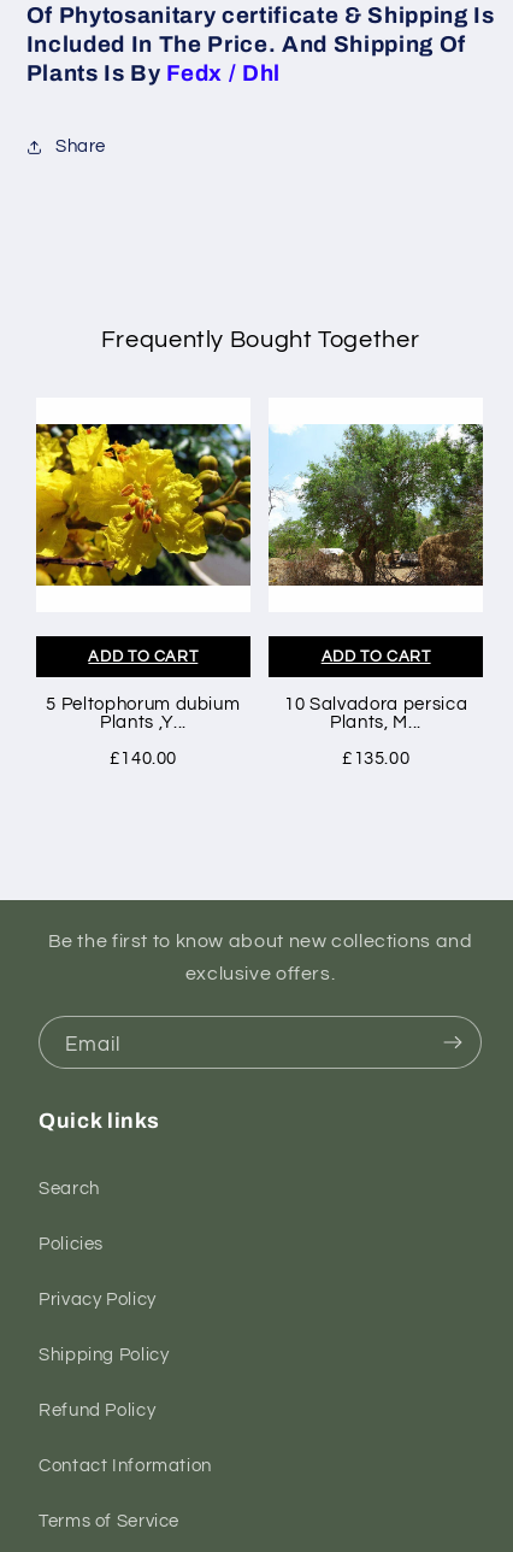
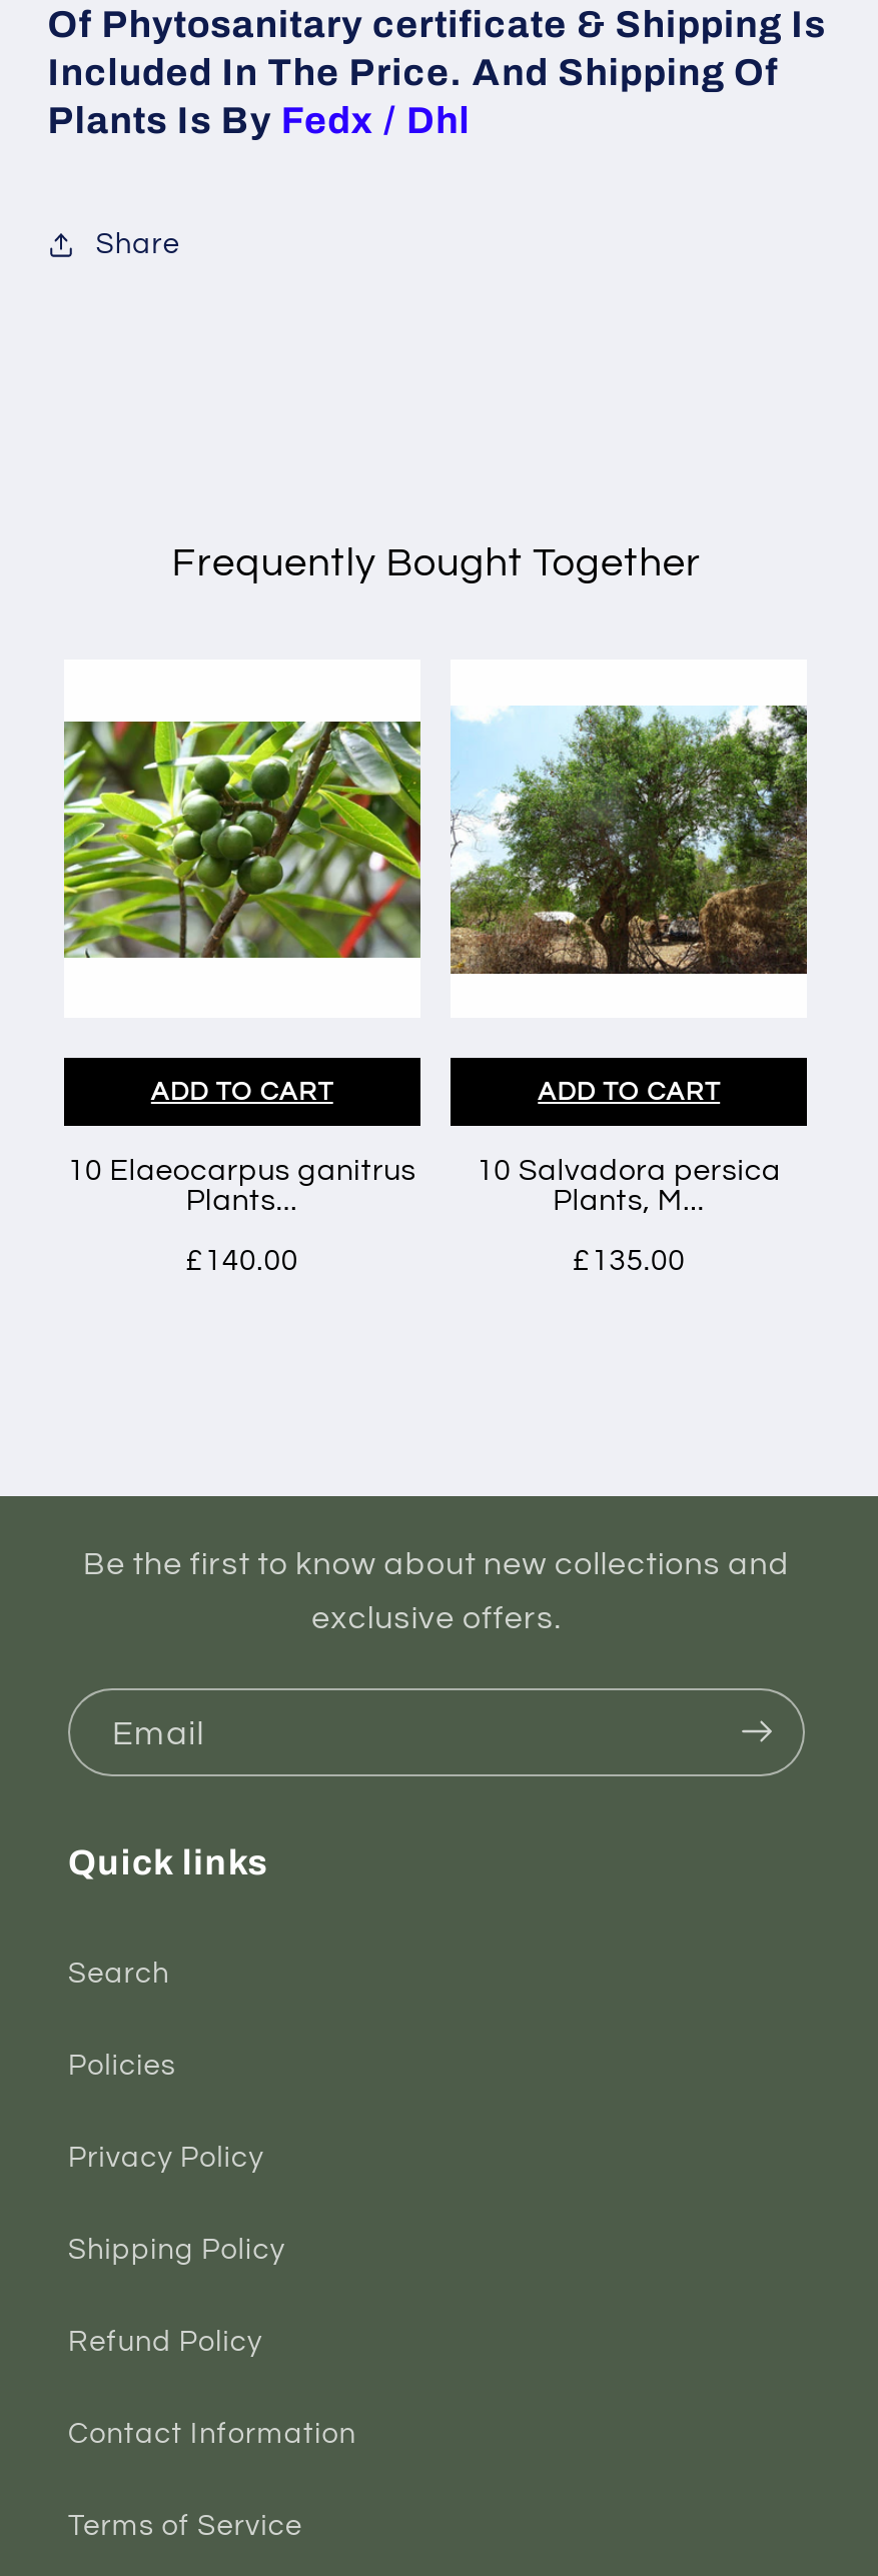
[35,423,252,587] [image] -> [62,705,422,973] [image]
[46,695,240,732] 5 Peltophorum dubium | Plants ,Y... -> [68,1155,416,1215] 10 Elaeocarpus ganitrus | Plants...

